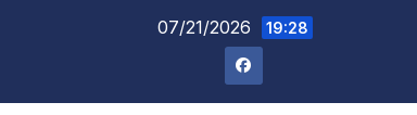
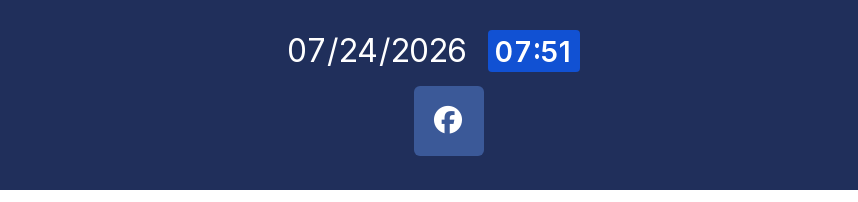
[157,16,308,38] 07/21/2026 19:28 -> [287,30,571,70] 07/24/2026 07:51

